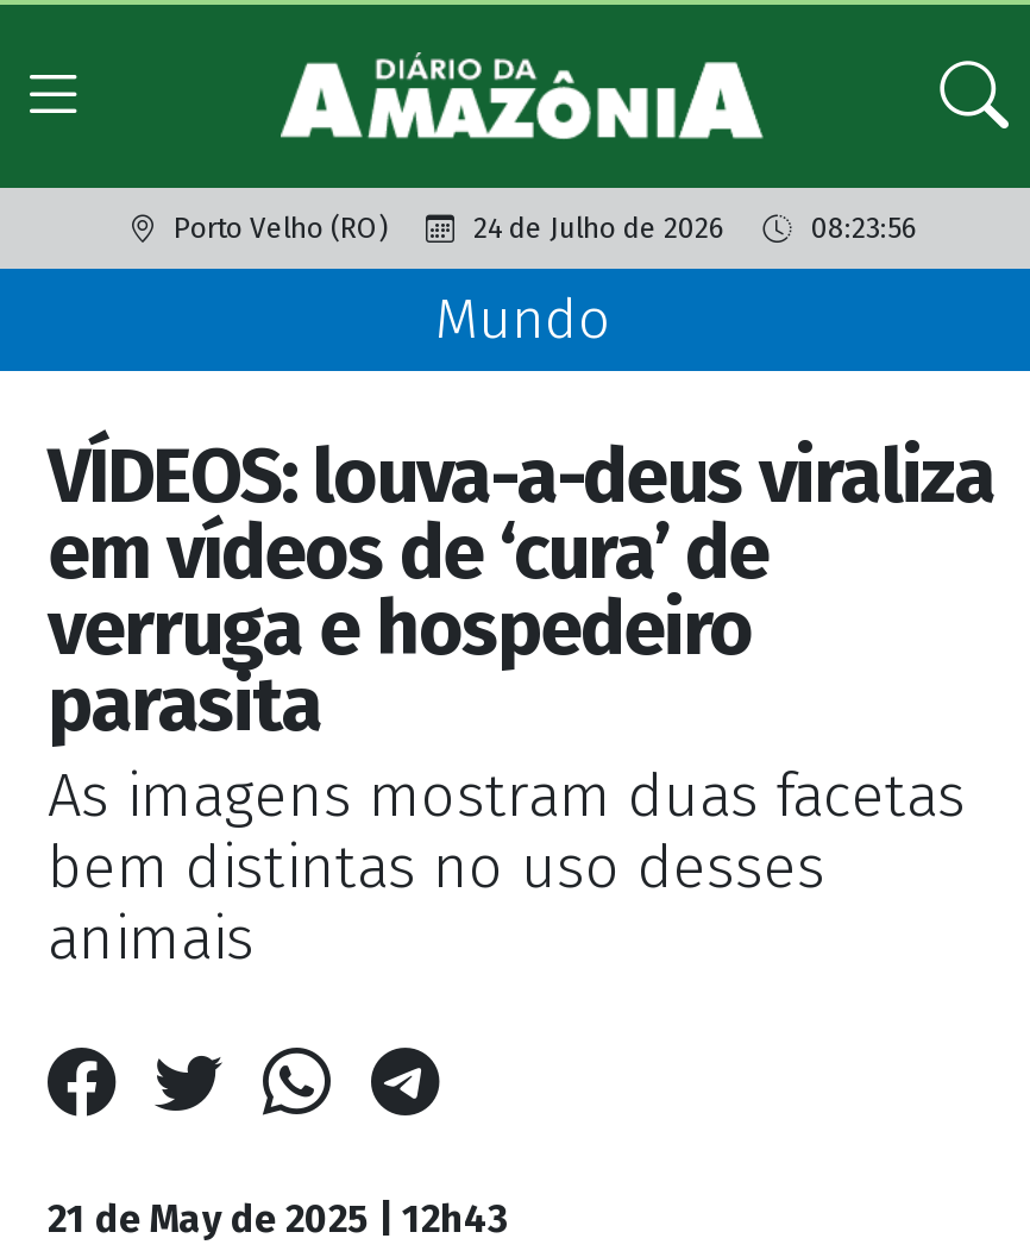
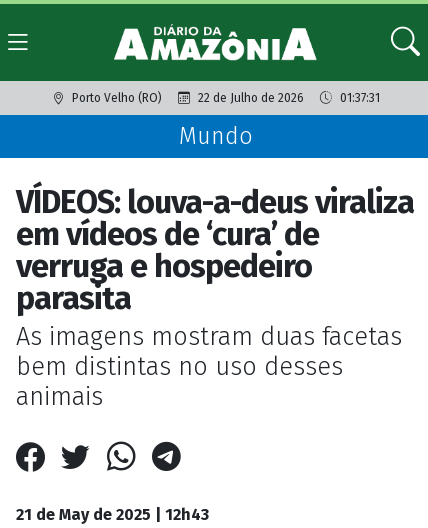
[473,212,726,245] 24 de Julho de 2026 -> [197,91,303,105] 22 de Julho de 2026
[811,212,918,245] 08:23:56 -> [339,91,379,105] 01:37:31

